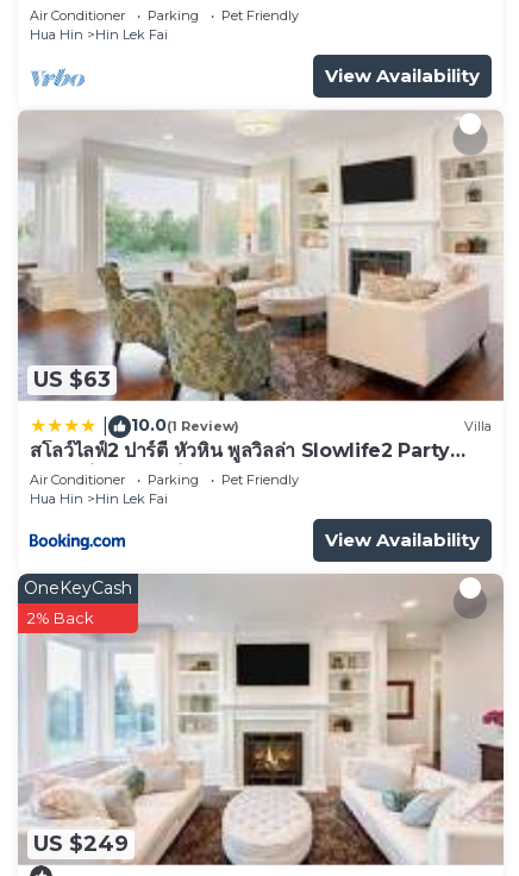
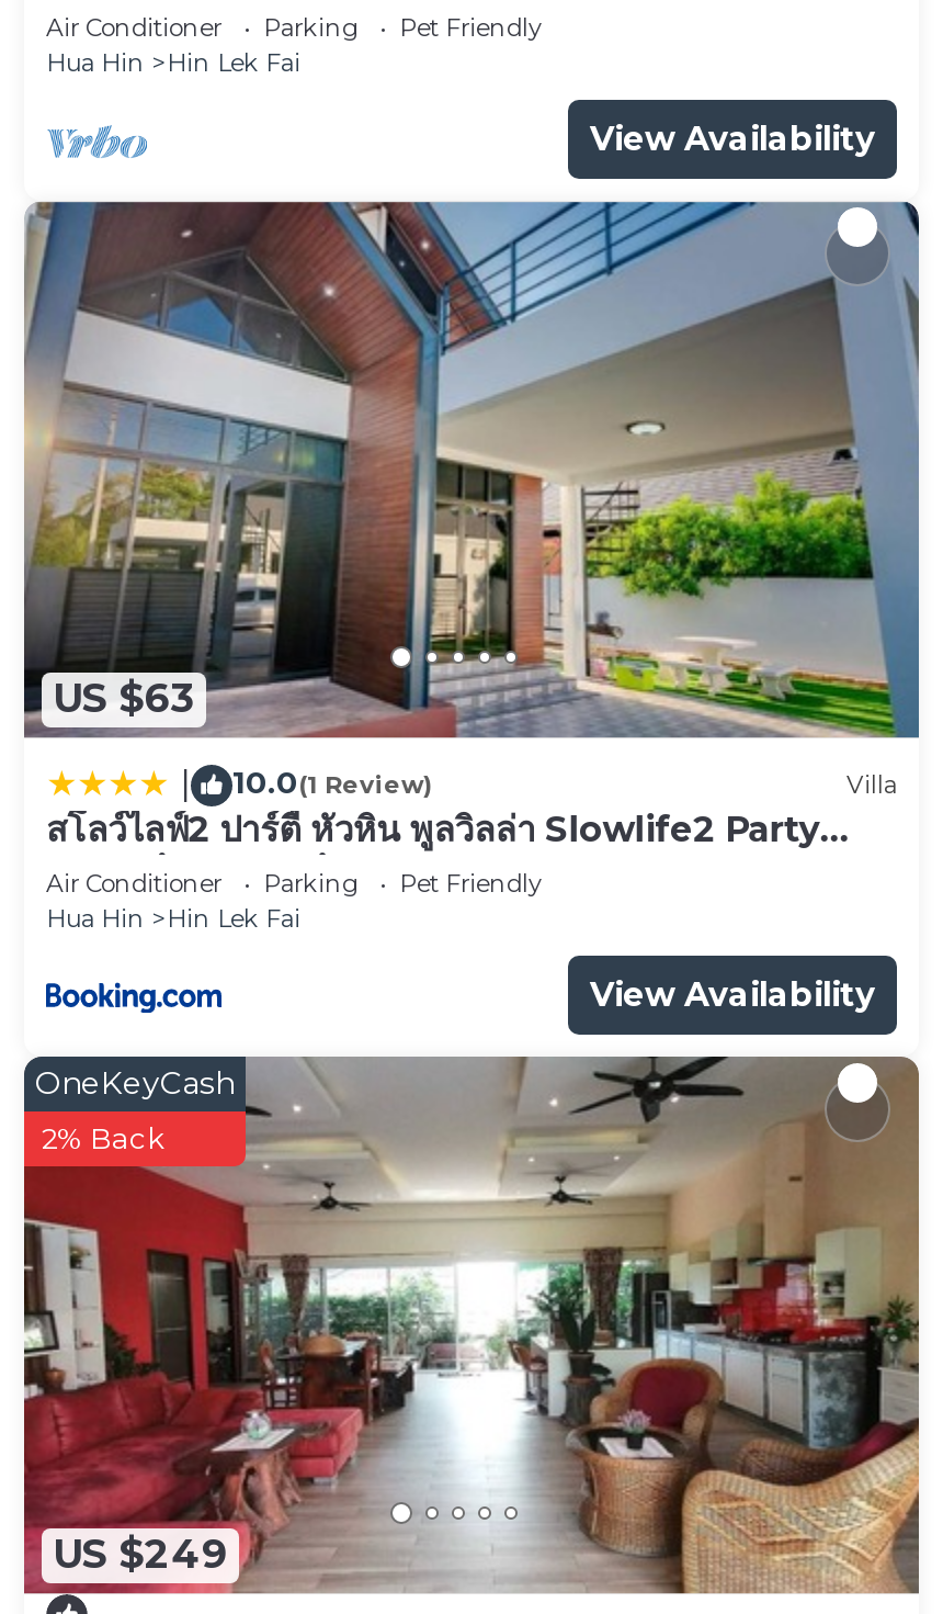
[18,111,504,401] [image] -> [22,201,921,738] [image]
[18,575,504,865] [image] -> [22,1054,921,1594] [image]

